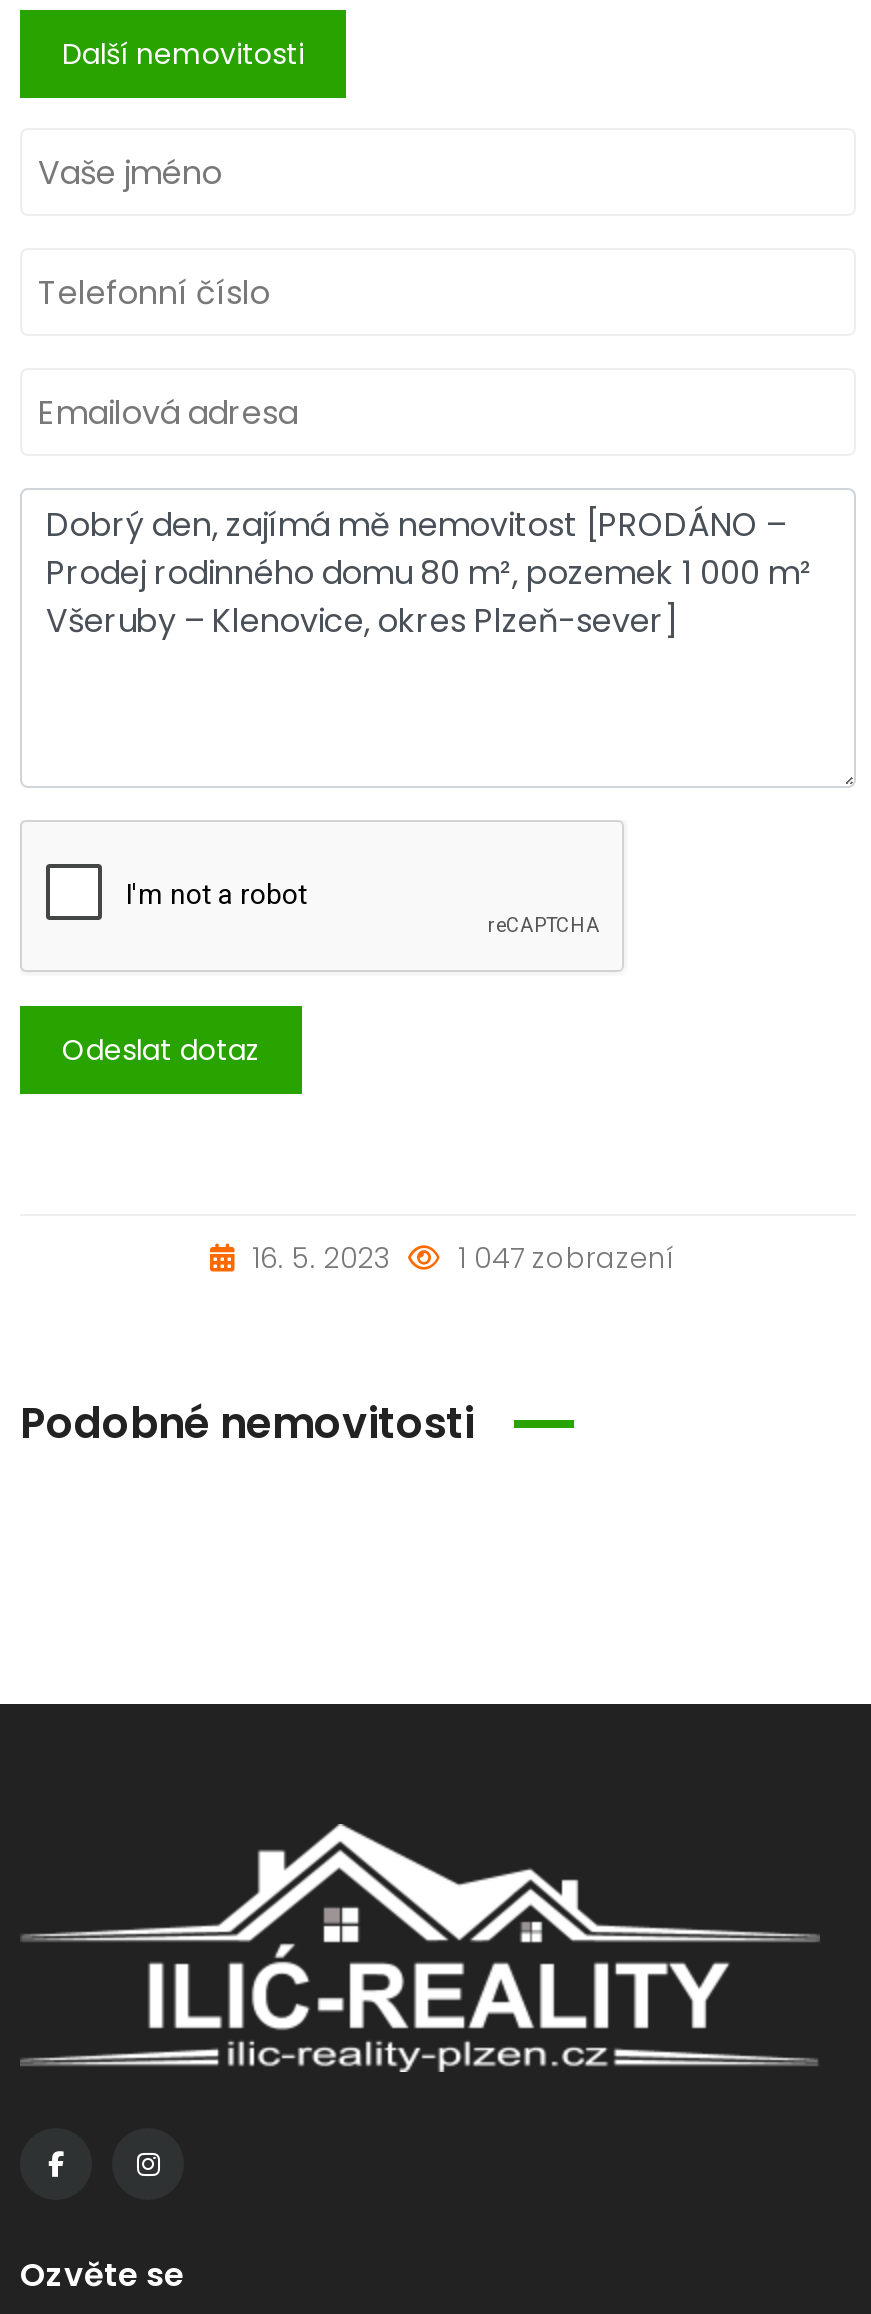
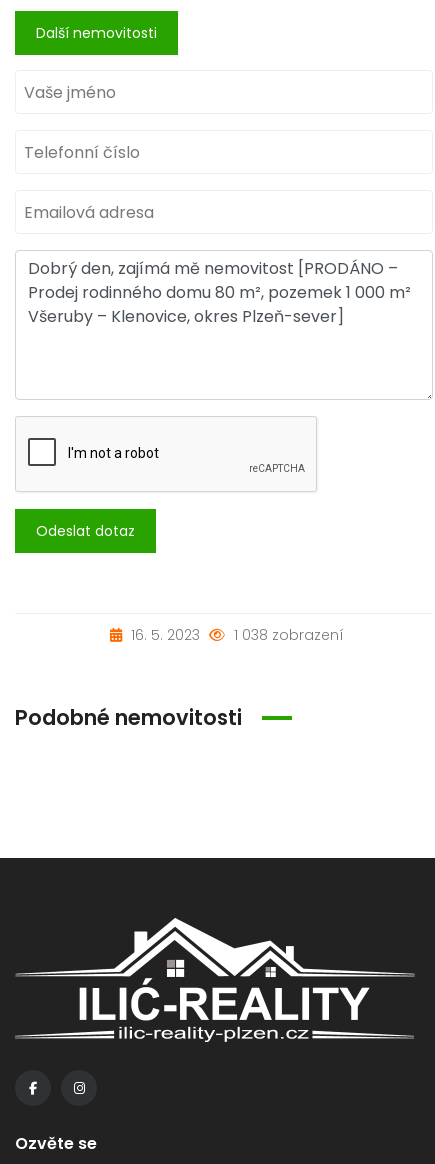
[244,1238,676,1278] 16. 5. 2023 1 047 zobrazení -> [126,625,343,645] 16. 5. 2023 1 038 zobrazení

